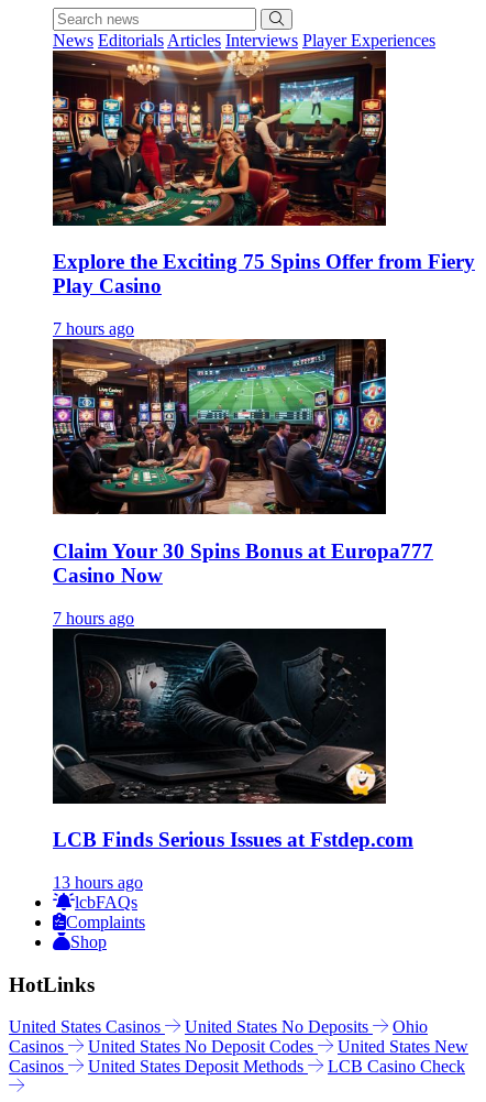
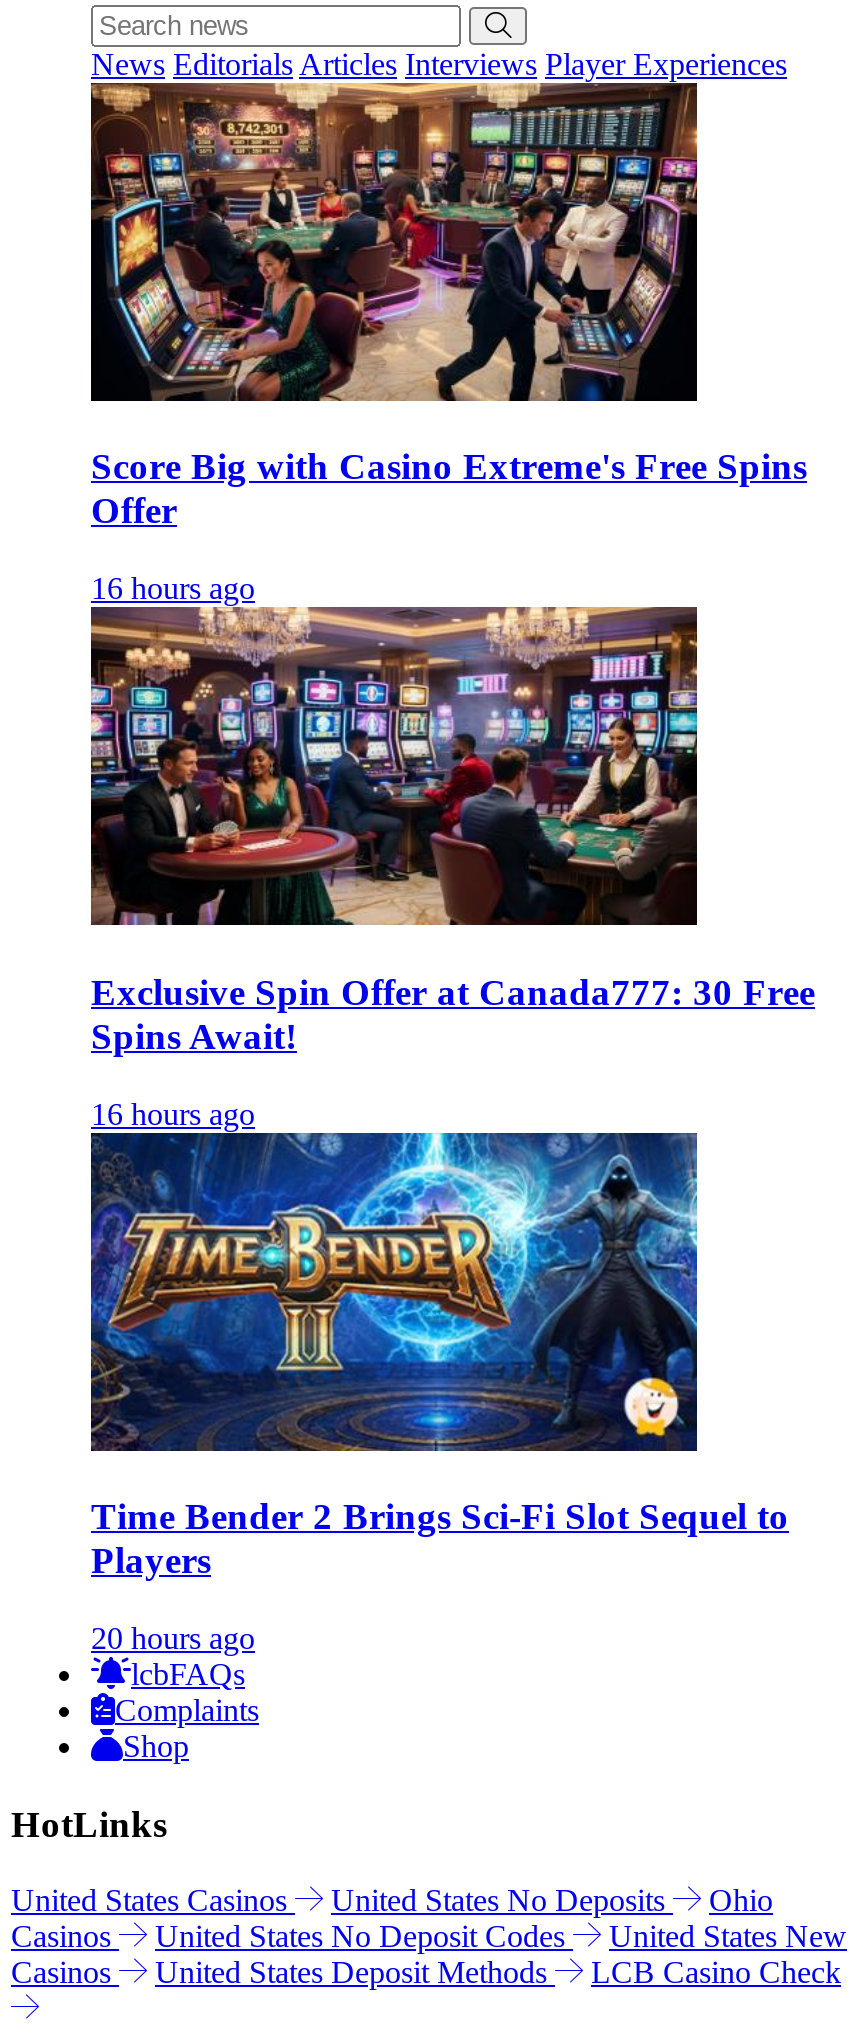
[52,52,475,298] [image] | Explore the Exciting 75 Spins Offer from Fiery | Play Casino -> [89,85,807,532] [image] | Score Big with Casino Extreme's Free Spins | Offer
[52,319,387,506] [image] | 7 hours ago -> [89,571,699,927] [image] | 16 hours ago
[53,539,433,587] Claim Your 30 Spins Bonus at Europa777 | Casino Now -> [91,971,815,1057] Exclusive Spin Offer at Canada777: 30 Free | Spins Await!
[53,608,134,627] 7 hours ago -> [91,1096,255,1130] 16 hours ago
[52,628,413,851] [image] | LCB Finds Serious Issues at Fstdep.com -> [89,1131,789,1582] [image] | Time Bender 2 Brings Sci-Fi Slot Sequel to | Players
[53,873,143,892] 13 hours ago -> [91,1621,255,1655] 20 hours ago

